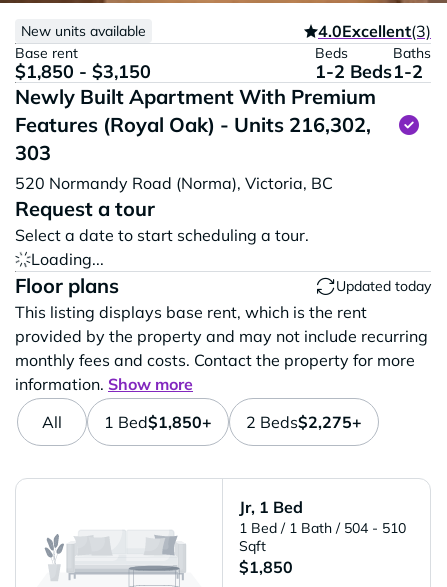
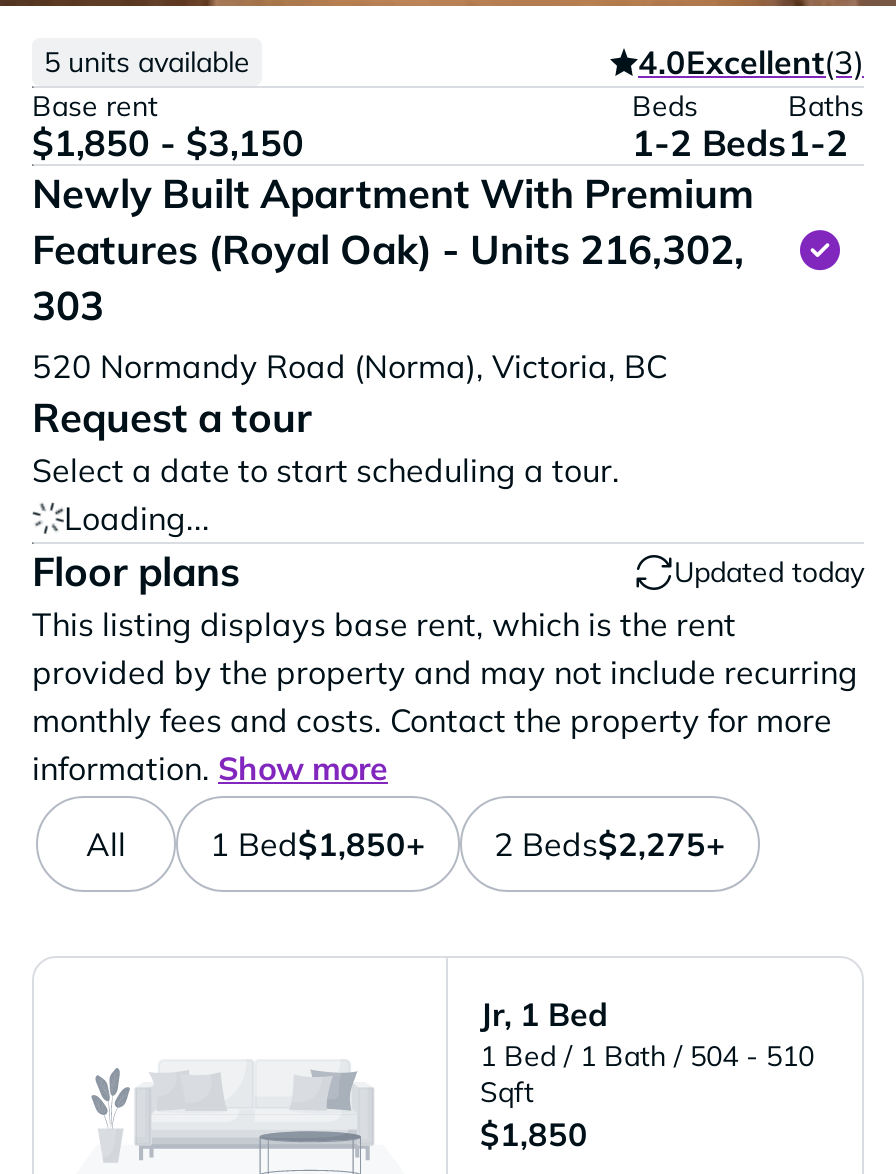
[21,22,146,40] New units available -> [44,44,250,80] 5 units available

